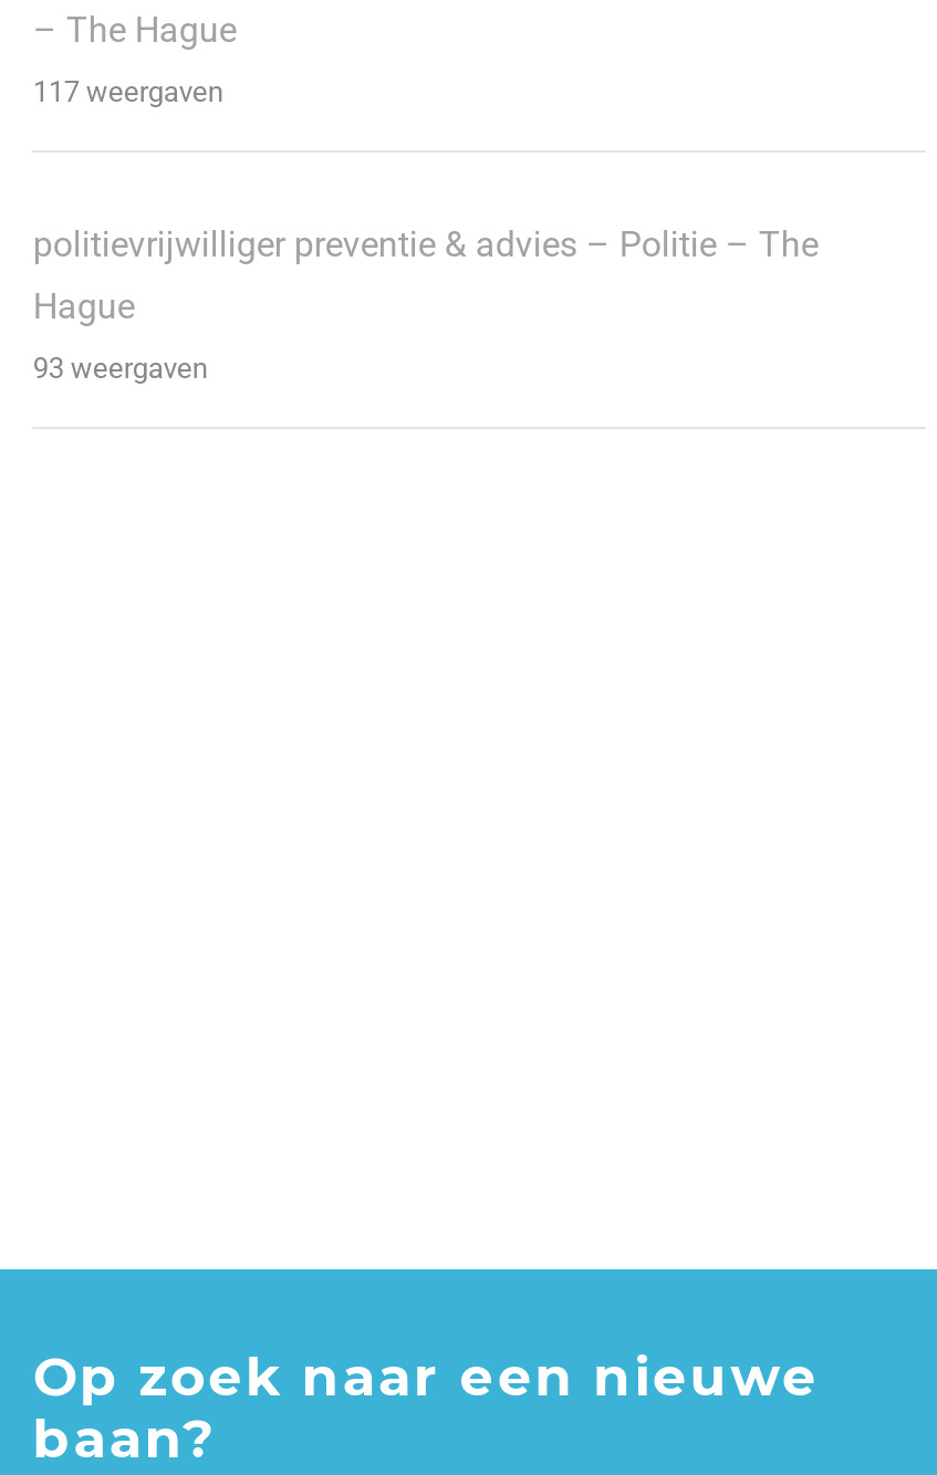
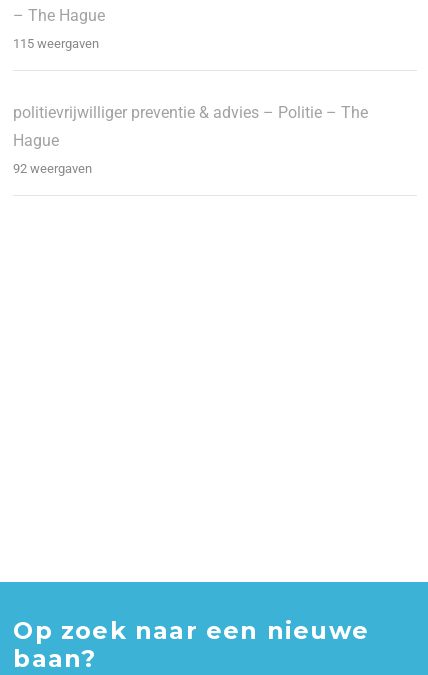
[33,76,223,109] 117 weergaven -> [13,36,99,51] 115 weergaven
[33,353,208,386] 93 weergaven -> [13,161,92,176] 92 weergaven

